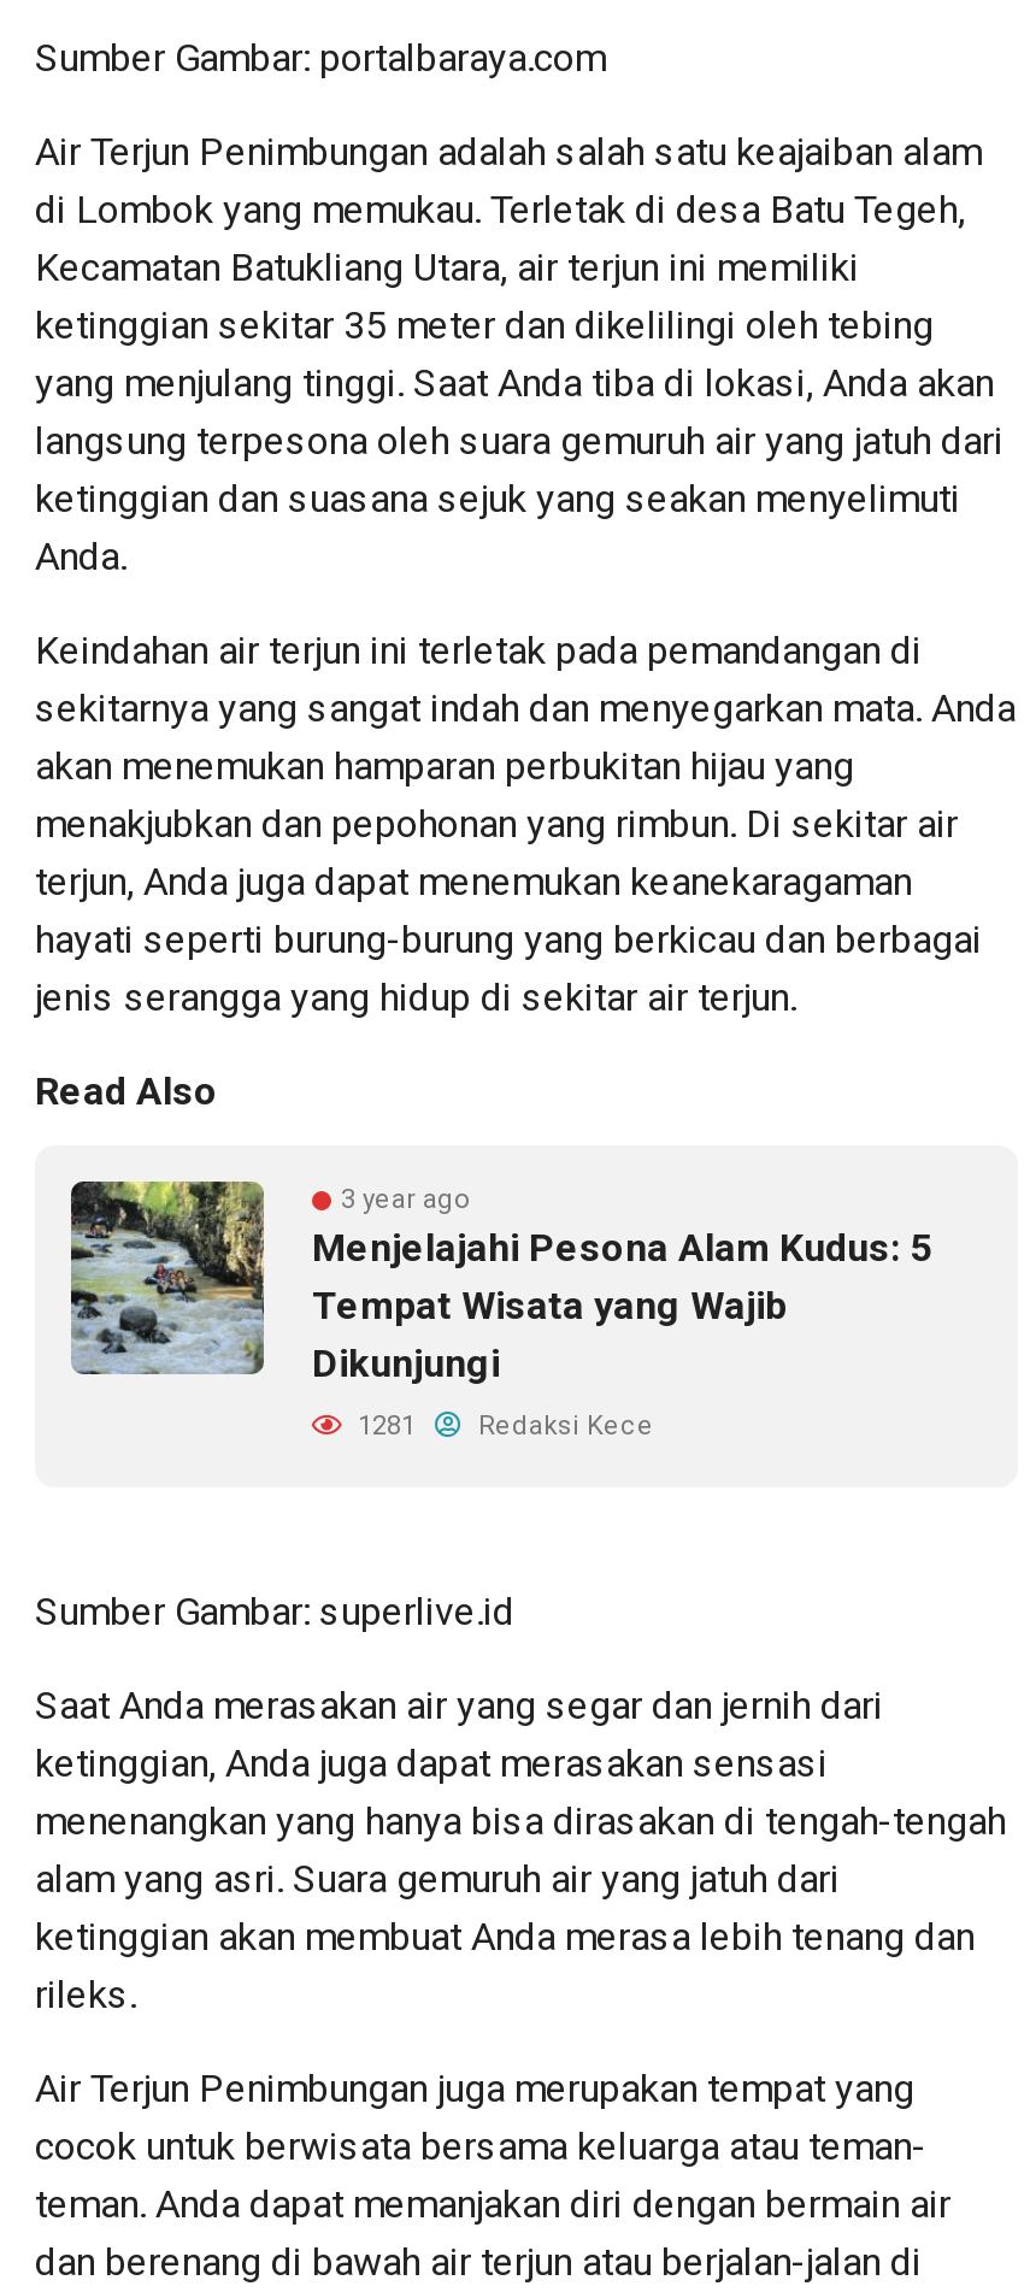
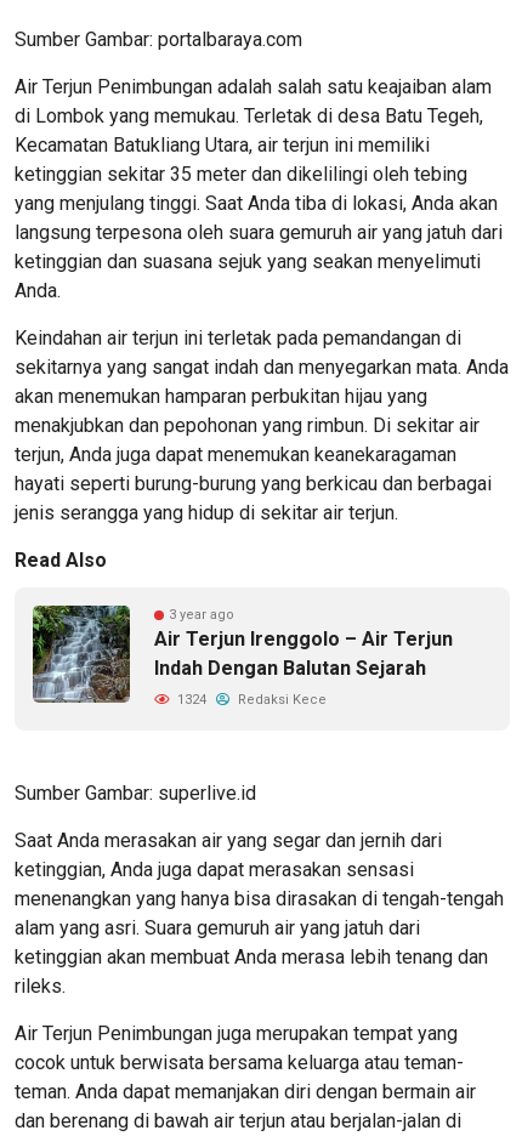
[69,1179,931,1386] [image] | Menjelajahi Pesona Alam Kudus: 5 | Tempat Wisata yang Wajib | Dikunjungi -> [32,604,453,704] [image] | Air Terjun Irenggolo – Air Terjun | Indah Dengan Balutan Sejarah
[351,1410,654,1442] 1281 Redaksi Kece -> [174,692,327,708] 1324 Redaksi Kece

